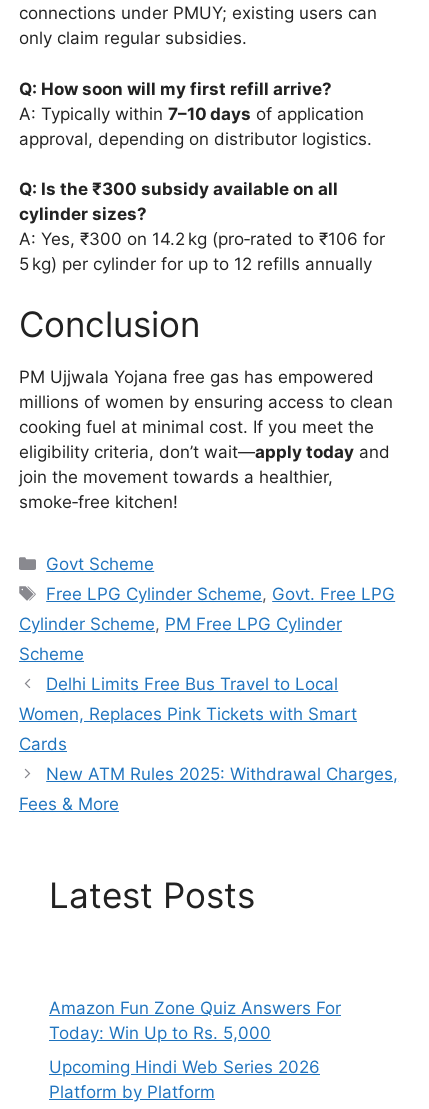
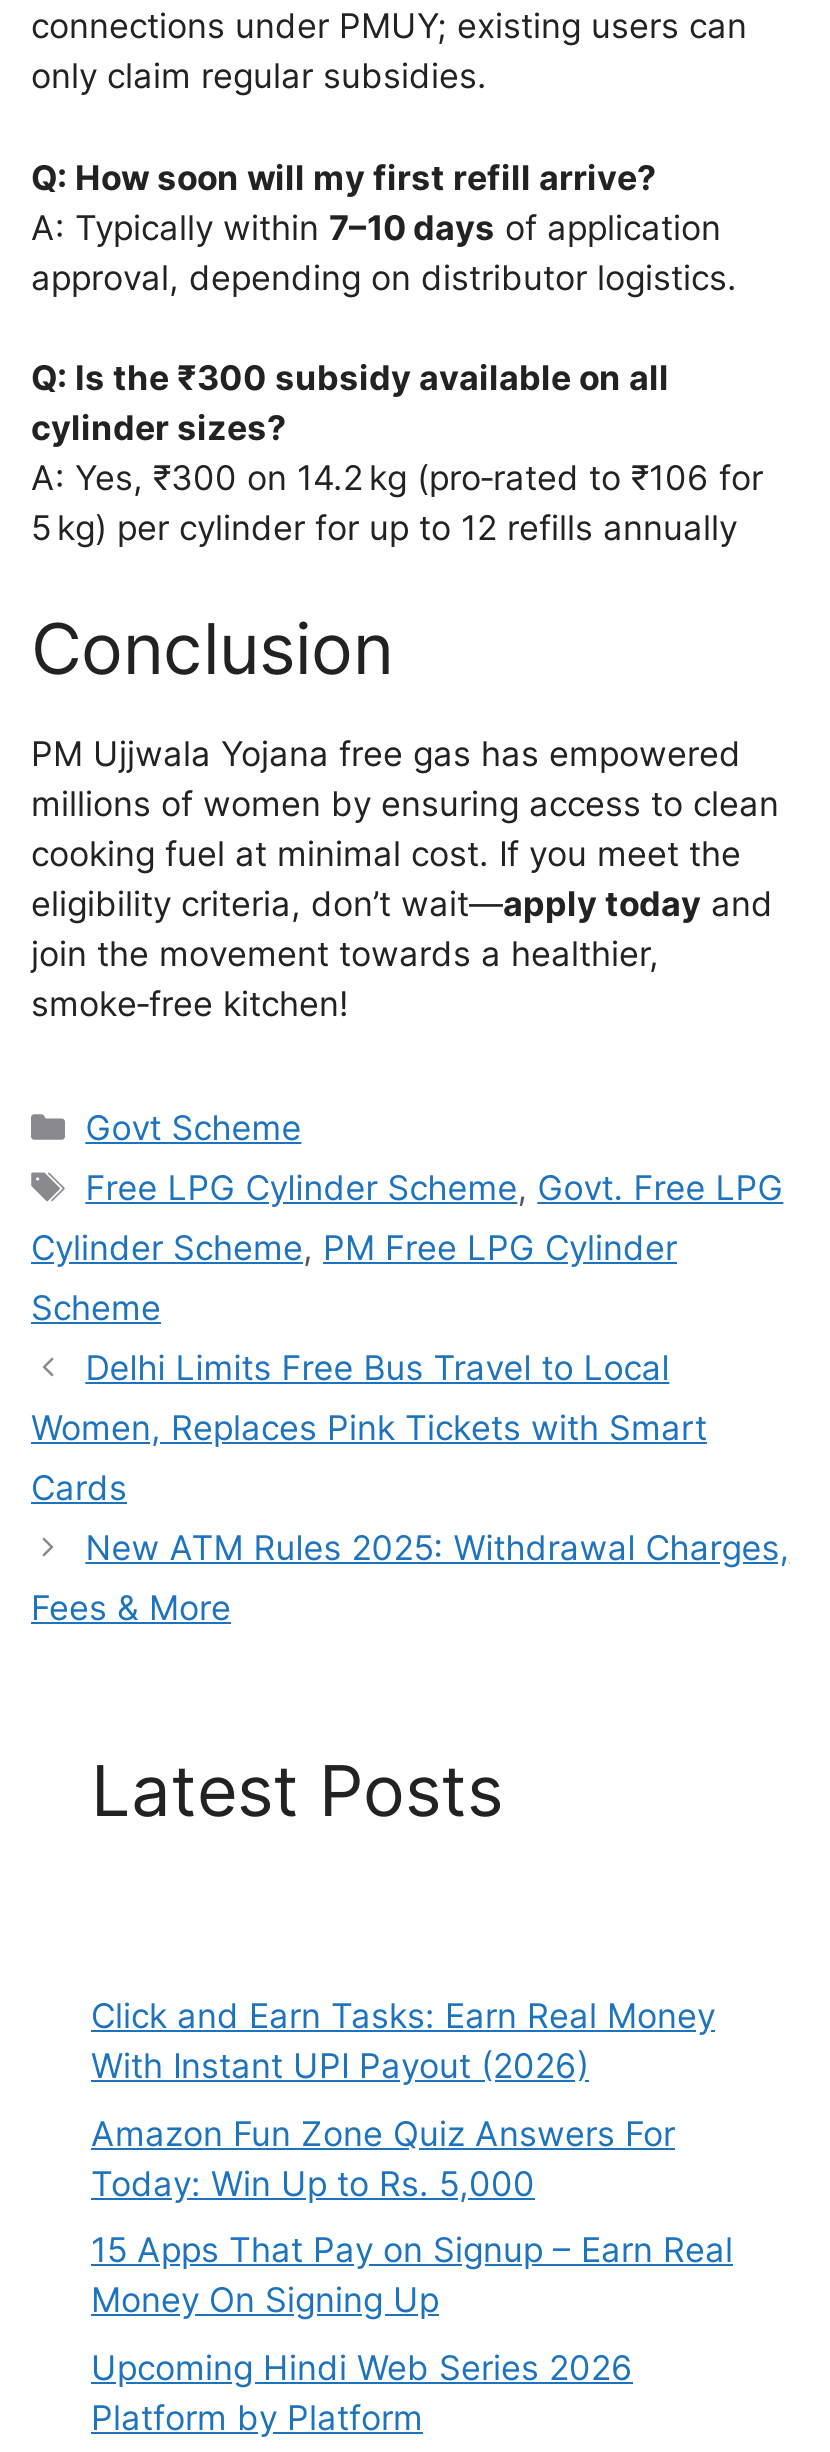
none -> [91,1996,715,2086] Click and Earn Tasks: Earn Real Money | With Instant UPI Payout (2026)
none -> [91,2230,733,2320] 15 Apps That Pay on Signup – Earn Real | Money On Signing Up

